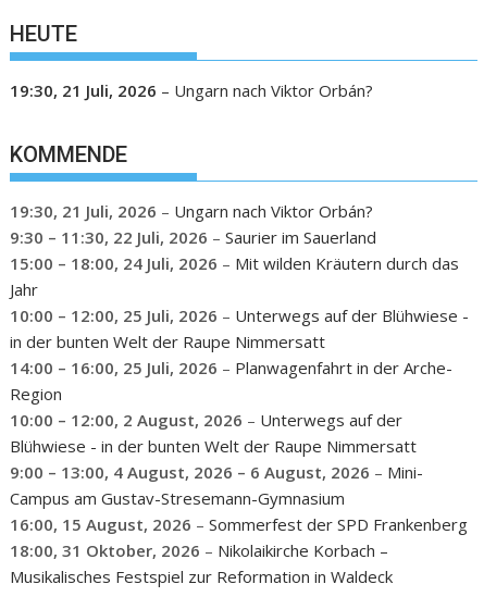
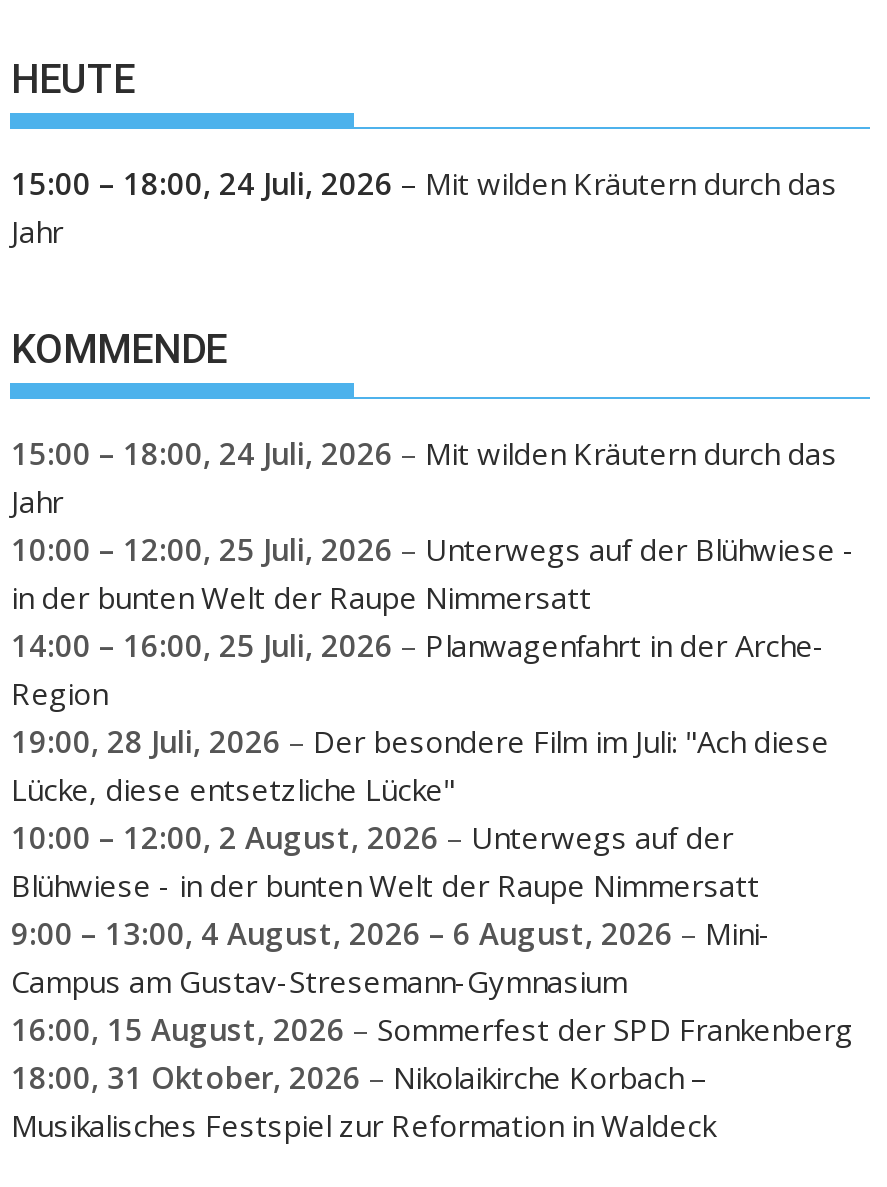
[10,79,374,101] 19:30, 21 Juli, 2026 – Ungarn nach Viktor Orbán? -> [11,163,837,251] 15:00 – 18:00, 24 Juli, 2026 – Mit wilden Kräutern durch das | Jahr
[10,200,377,247] 19:30, 21 Juli, 2026 – Ungarn nach Viktor Orbán? | 9:30 – 11:30, 22 Juli, 2026 – Saurier im Sauerland -> none
moved [10,252,469,404] -> [11,432,855,712]: 15:00 – 18:00, 24 Juli, 2026 – Mit wilden Kräutern durch das | Jahr | 10:00 – 12:00, 25 Juli, 2026 – Unterwegs auf der Blühwiese - | in der bunten Welt der Raupe Nimmersatt | 14:00 – 16:00, 25 Juli, 2026 – Planwagenfahrt in der Arche- | Region
none -> [11,720,829,808] 19:00, 28 Juli, 2026 – Der besondere Film im Juli: "Ach diese | Lücke, diese entsetzliche Lücke"

